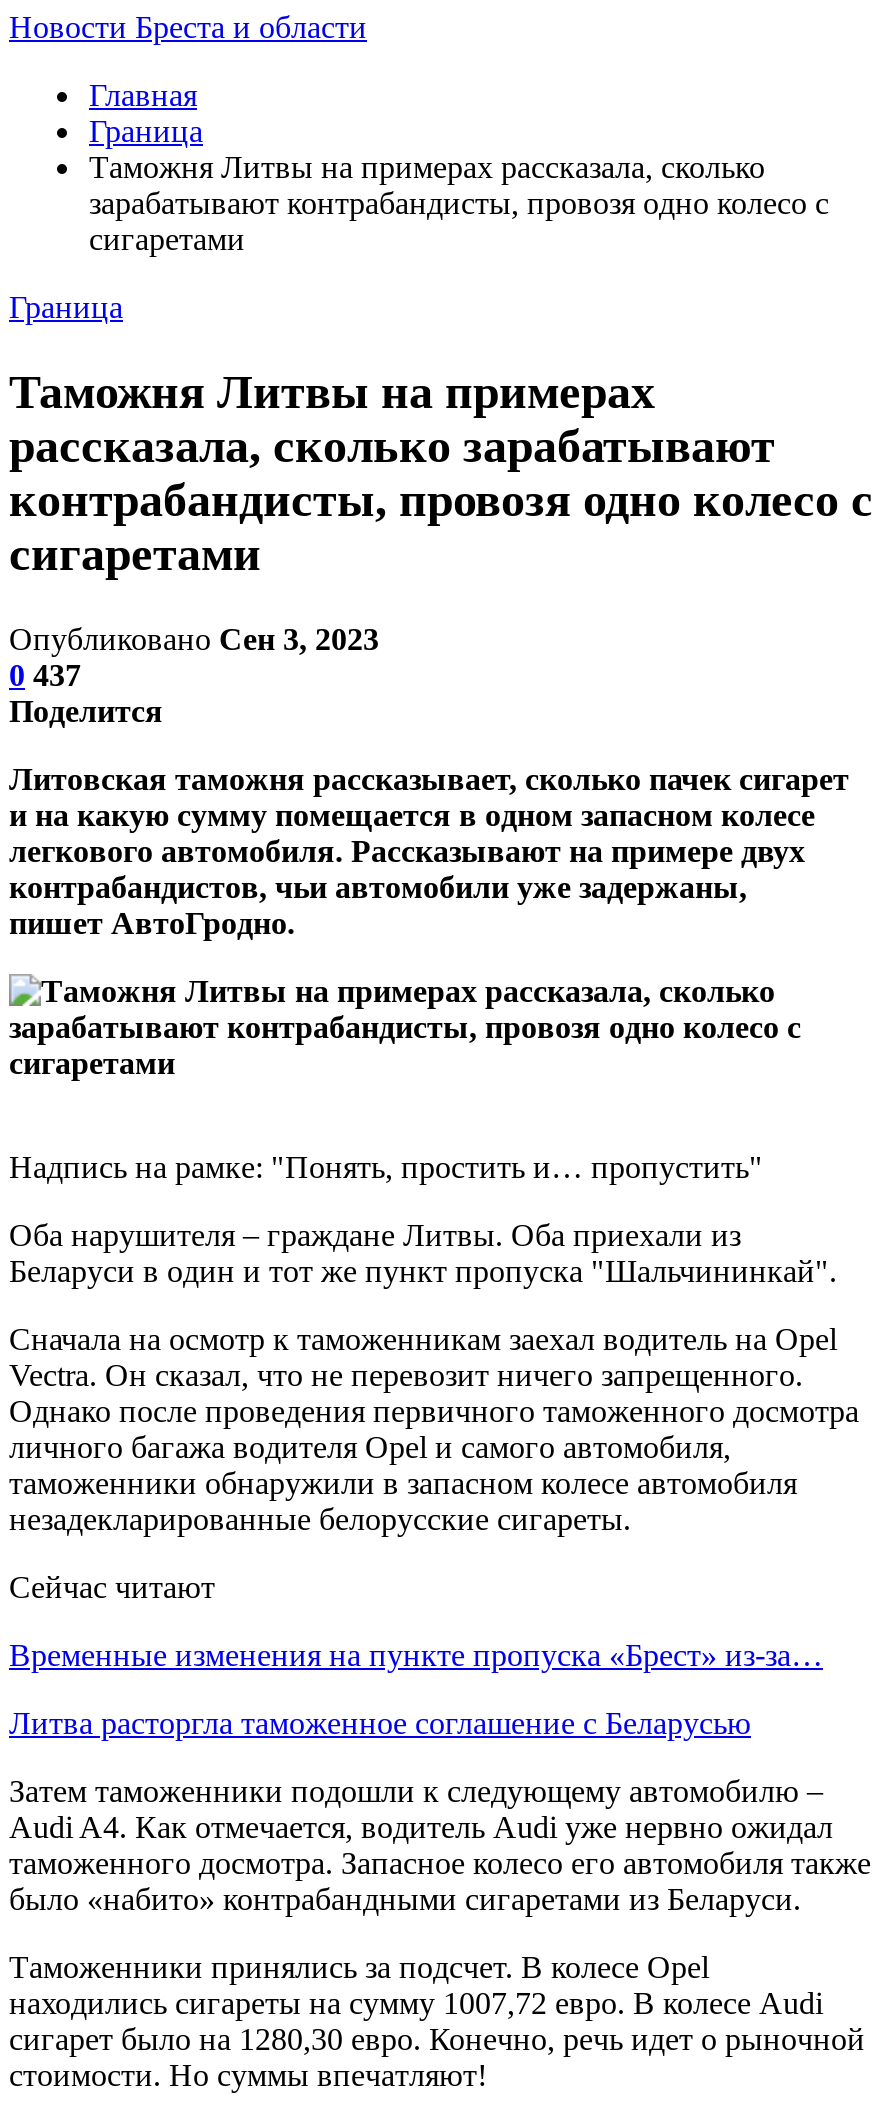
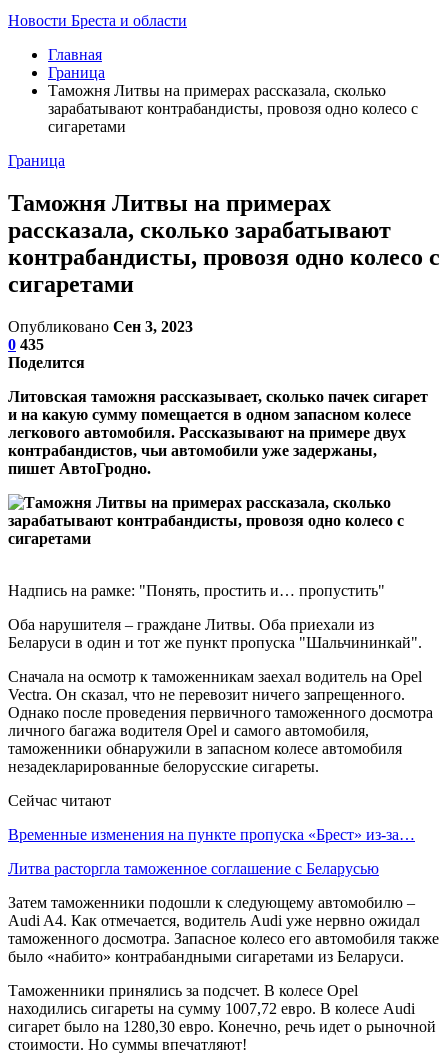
[9,658,81,692] 0 437 -> [8,336,44,353] 0 435

